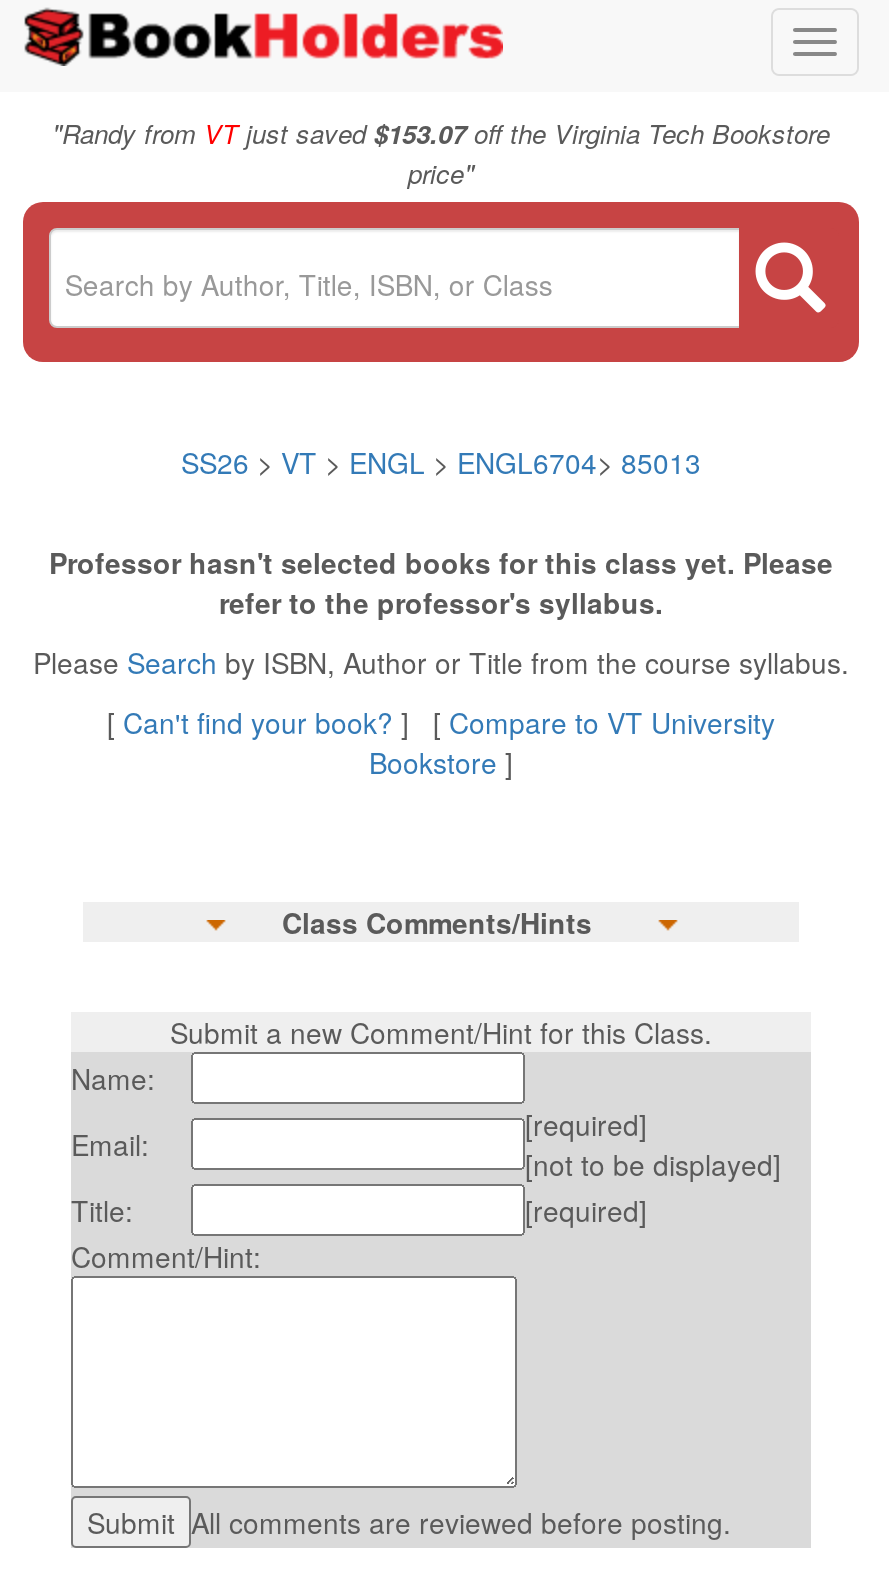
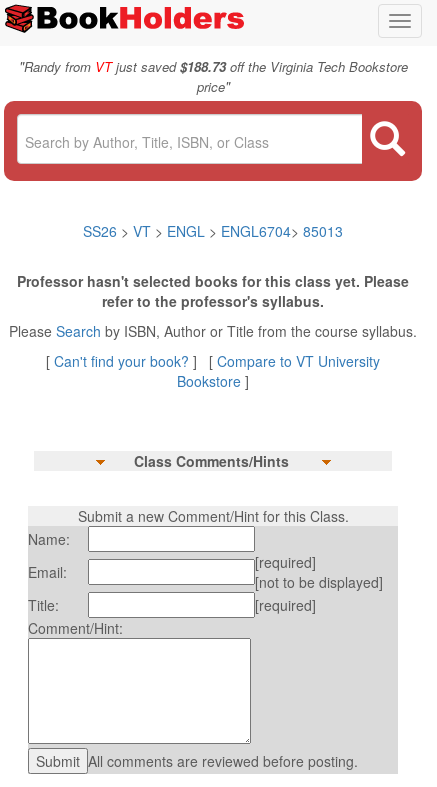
[52,112,830,152] "Randy from VT just saved$153.07off the Virginia Tech Bookstore -> [18,56,407,76] "Randy from VT just saved$188.73off the Virginia Tech Bookstore

